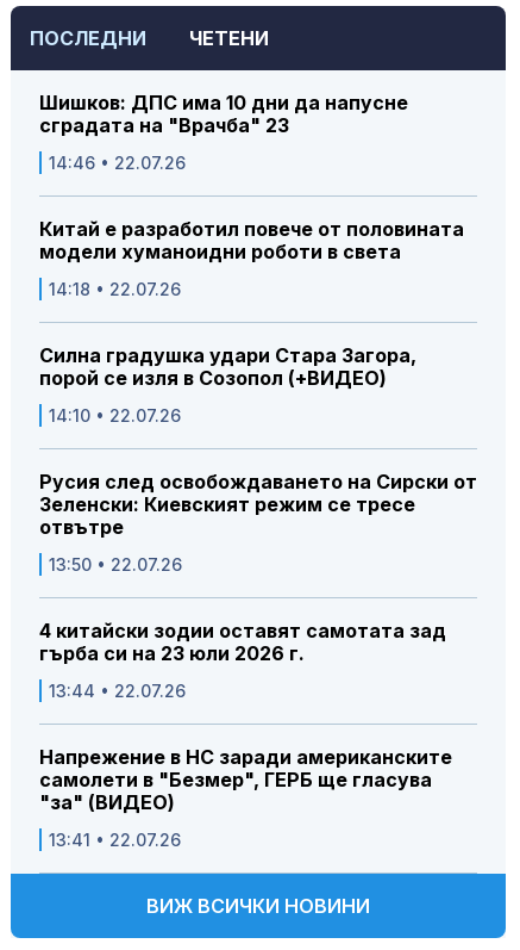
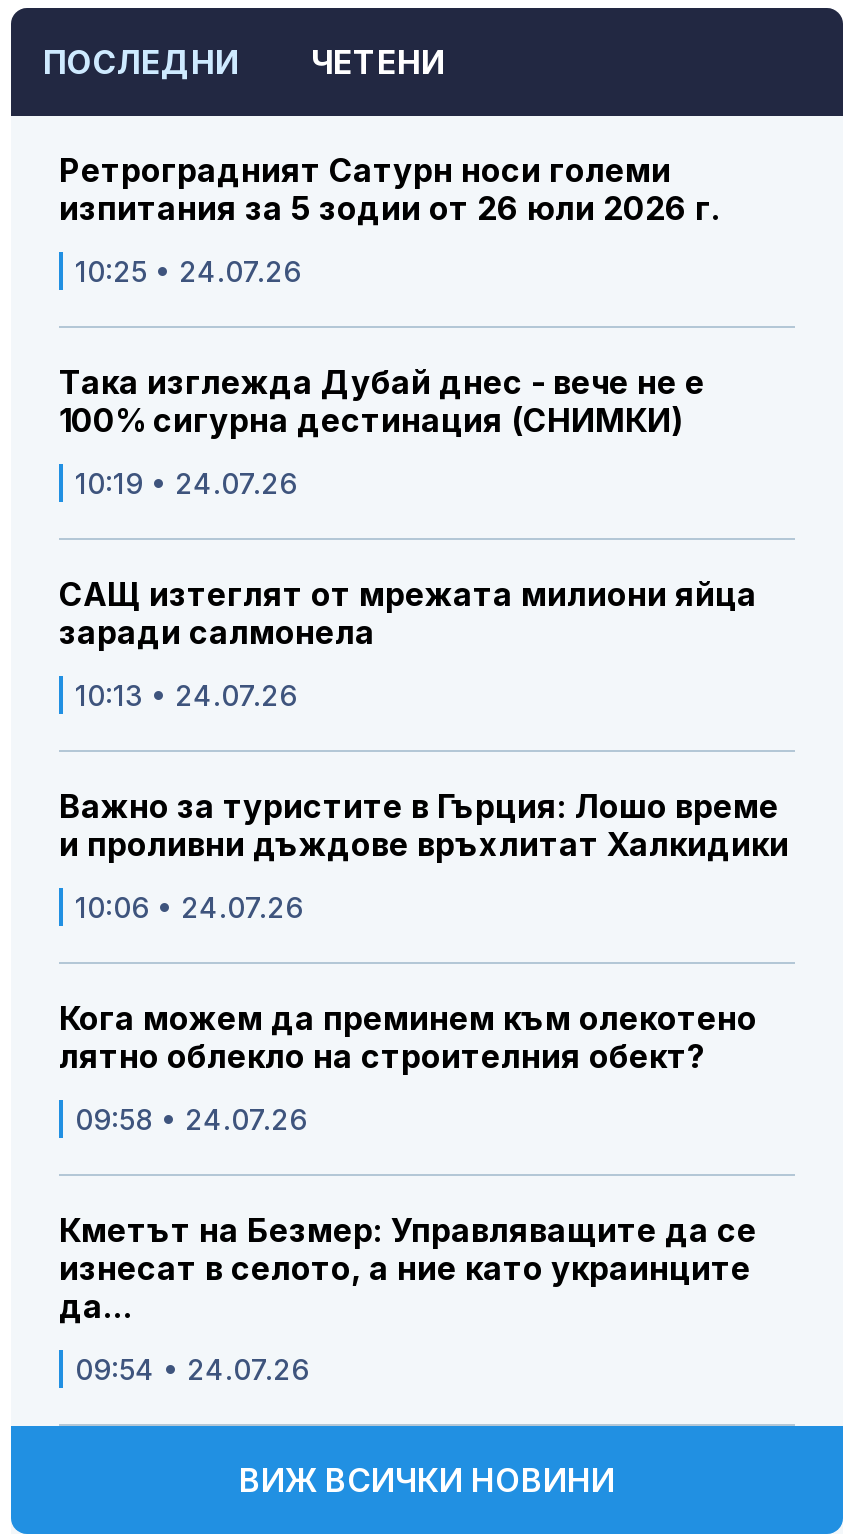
[39,91,408,137] Шишков: ДПС има 10 дни да напусне | сградата на "Врачба" 23 -> [59,150,721,228] Ретроградният Сатурн носи големи | изпитания за 5 зодии от 26 юли 2026 г.
[49,153,186,173] 14:46 • 22.07.26 -> [75,254,301,288] 10:25 • 24.07.26
[39,217,464,264] Китай е разработил повече от половината | модели хуманоидни роботи в света -> [59,362,705,440] Така изглежда Дубай днес - вече не е | 100% сигурна дестинация (СНИМКИ)
[49,279,181,299] 14:18 • 22.07.26 -> [75,466,297,500] 10:19 • 24.07.26
[39,344,416,390] Силна градушка удари Стара Загора, | порой се изля в Созопол (+ВИДЕО) -> [59,574,757,652] САЩ изтеглят от мрежата милиони яйца | заради салмонела
[49,406,181,426] 14:10 • 22.07.26 -> [75,678,297,712] 10:13 • 24.07.26
[39,470,477,539] Русия след освобождаването на Сирски от | Зеленски: Киевският режим се тресе | отвътре -> [59,786,789,864] Важно за туристите в Гърция: Лошо време | и проливни дъждове връхлитат Халкидики
[49,555,182,575] 13:50 • 22.07.26 -> [75,890,303,924] 10:06 • 24.07.26
[39,619,446,665] 4 китайски зодии оставят самотата зад | гърба си на 23 юли 2026 г. -> [59,998,757,1076] Кога можем да преминем към олекотено | лятно облекло на строителния обект?
[49,681,186,701] 13:44 • 22.07.26 -> [75,1102,307,1136] 09:58 • 24.07.26
[39,745,452,814] Напрежение в НС заради американските | самолети в "Безмер", ГЕРБ ще гласува | "за" (ВИДЕО) -> [59,1210,757,1326] Кметът на Безмер: Управляващите да се | изнесат в селото, а ние като украинците | да...
[49,830,181,850] 13:41 • 22.07.26 -> [75,1352,309,1386] 09:54 • 24.07.26

